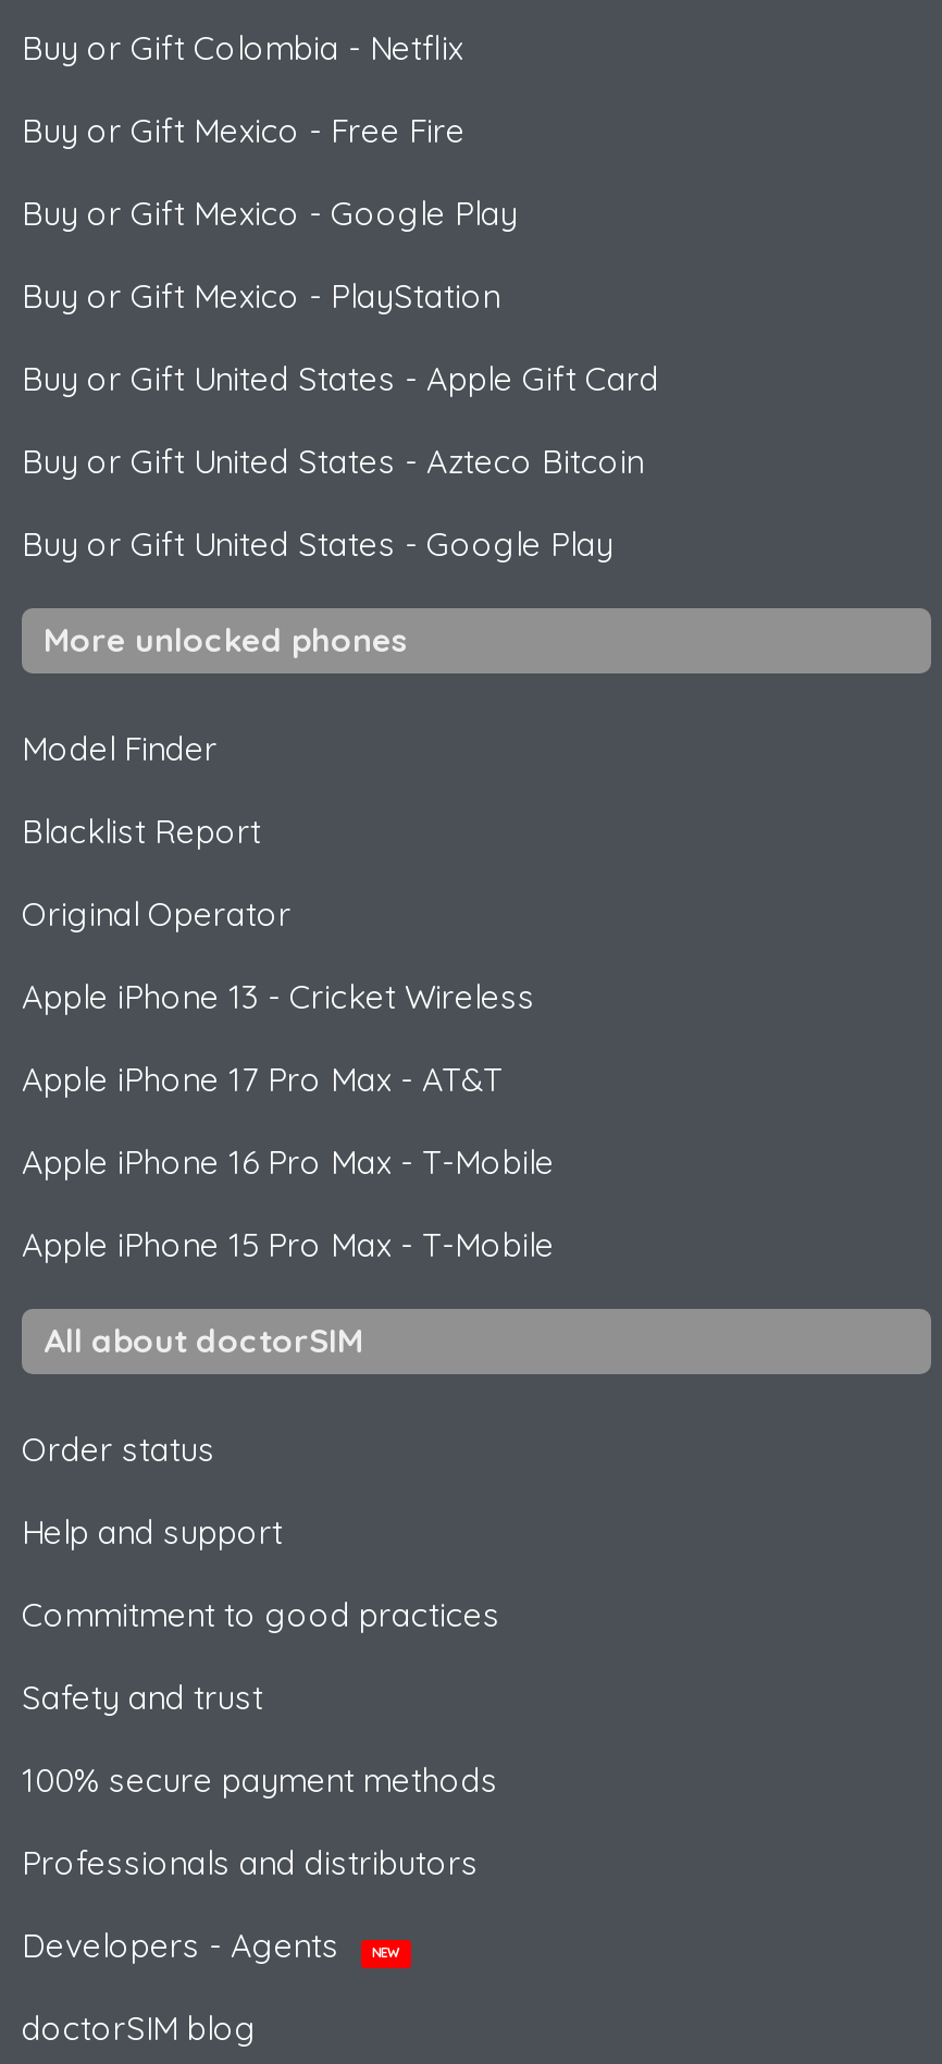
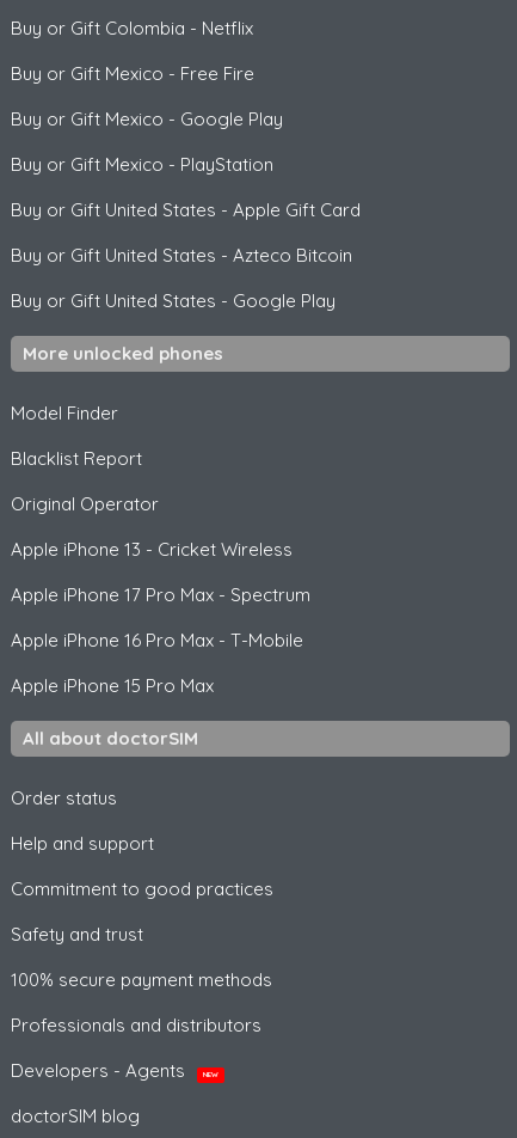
[22,1059,503,1100] Apple iPhone 17 Pro Max - AT&T -> [11,583,310,606] Apple iPhone 17 Pro Max - Spectrum
[22,1224,555,1265] Apple iPhone 15 Pro Max - T-Mobile -> [11,674,214,697] Apple iPhone 15 Pro Max

